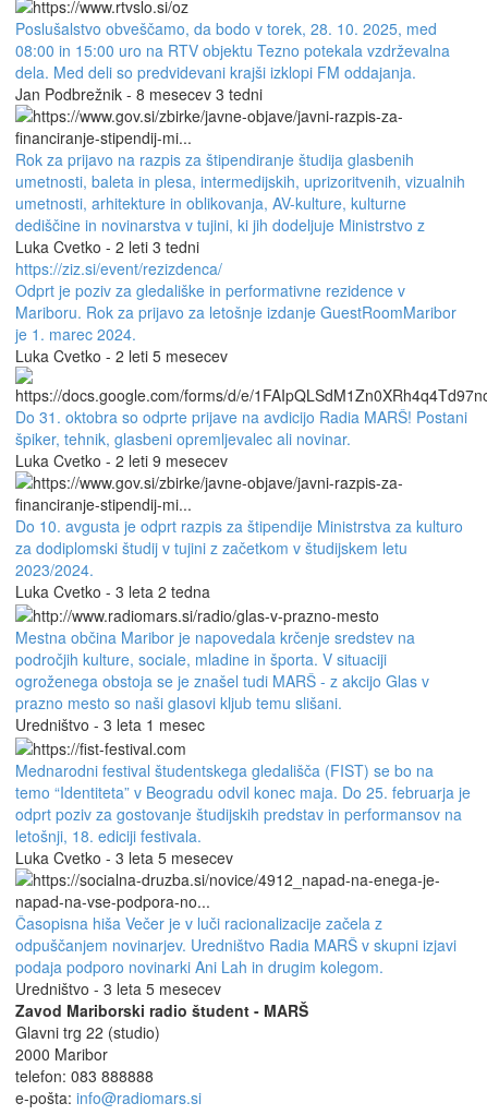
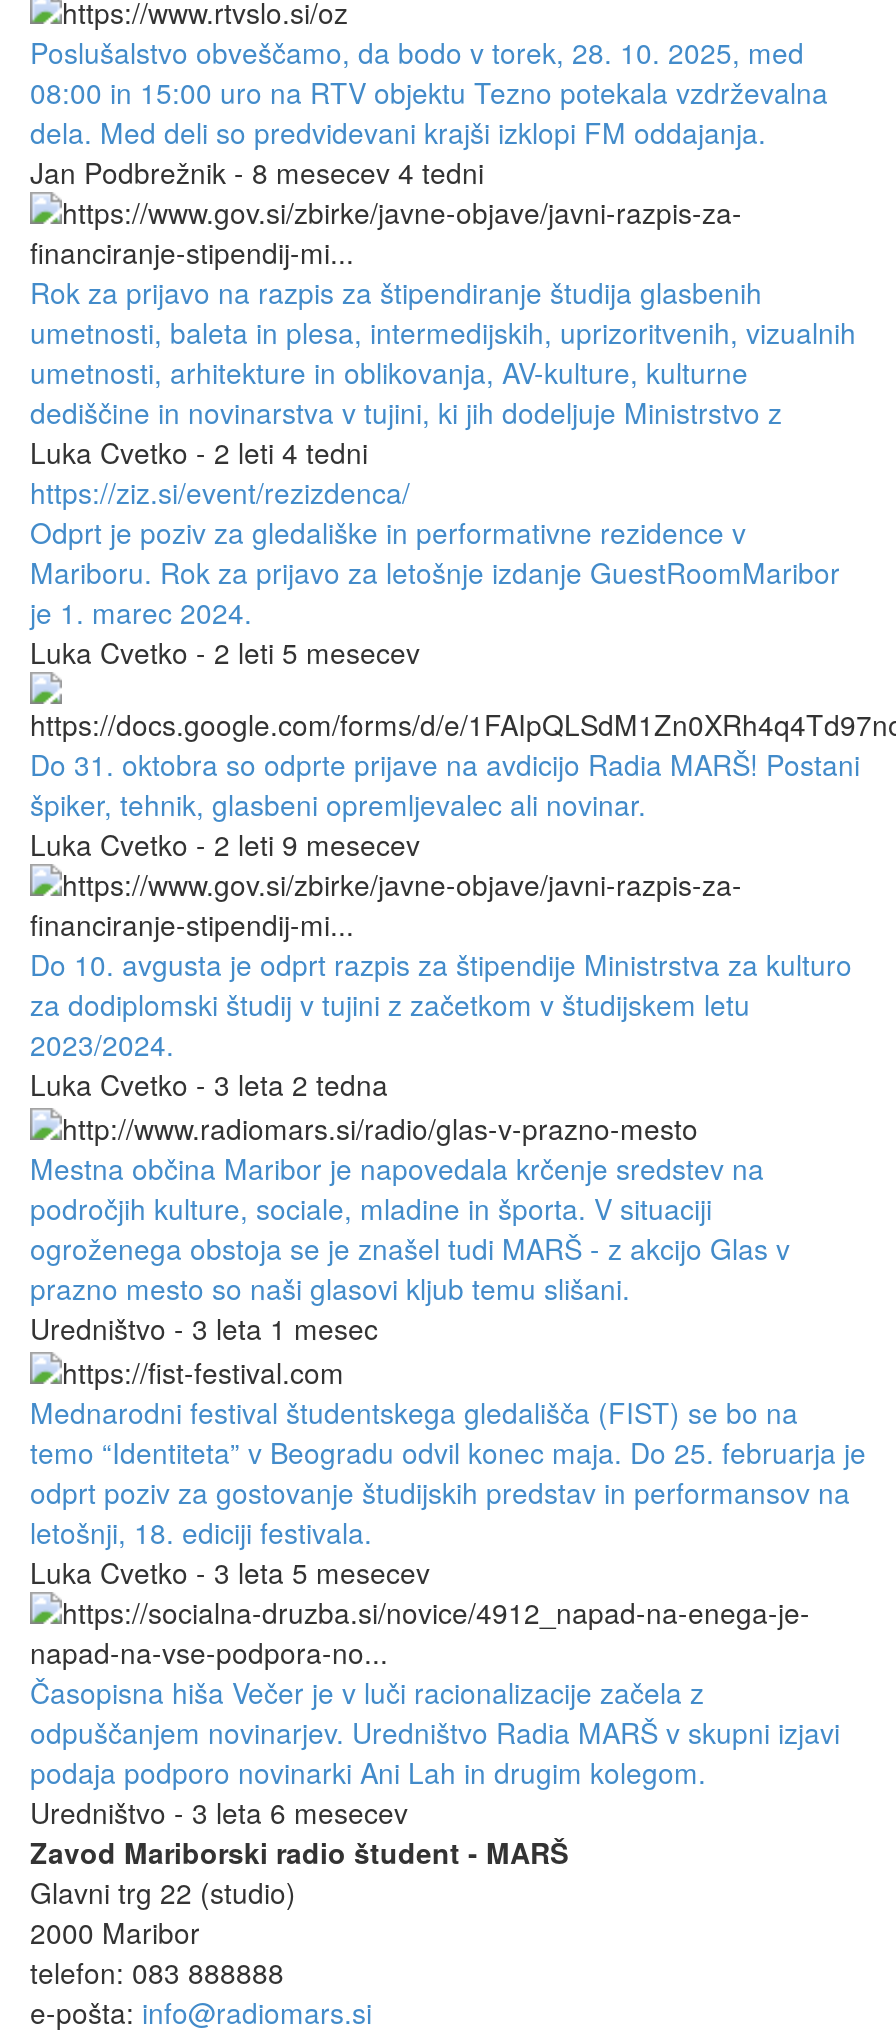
[15,83,263,104] Jan Podbrežnik - 8 mesecev 3 tedni -> [30,151,484,191] Jan Podbrežnik - 8 mesecev 4 tedni
[15,235,199,257] Luka Cvetko - 2 leti 3 tedni -> [30,431,368,471] Luka Cvetko - 2 leti 4 tedni
[15,978,221,1000] Uredništvo - 3 leta 5 mesecev -> [30,1793,408,1833] Uredništvo - 3 leta 6 mesecev

